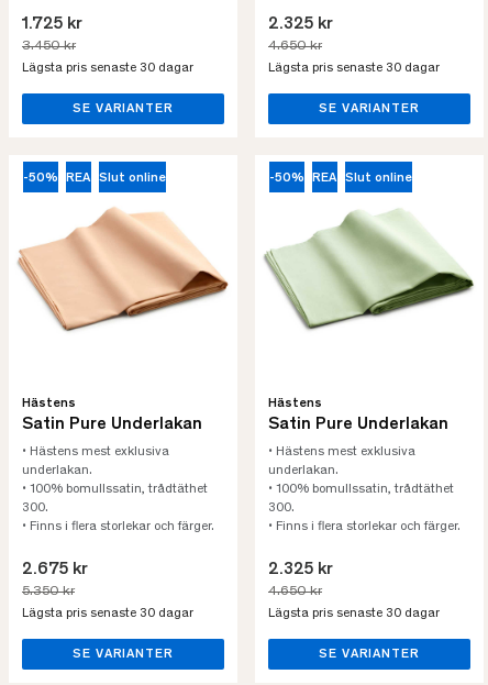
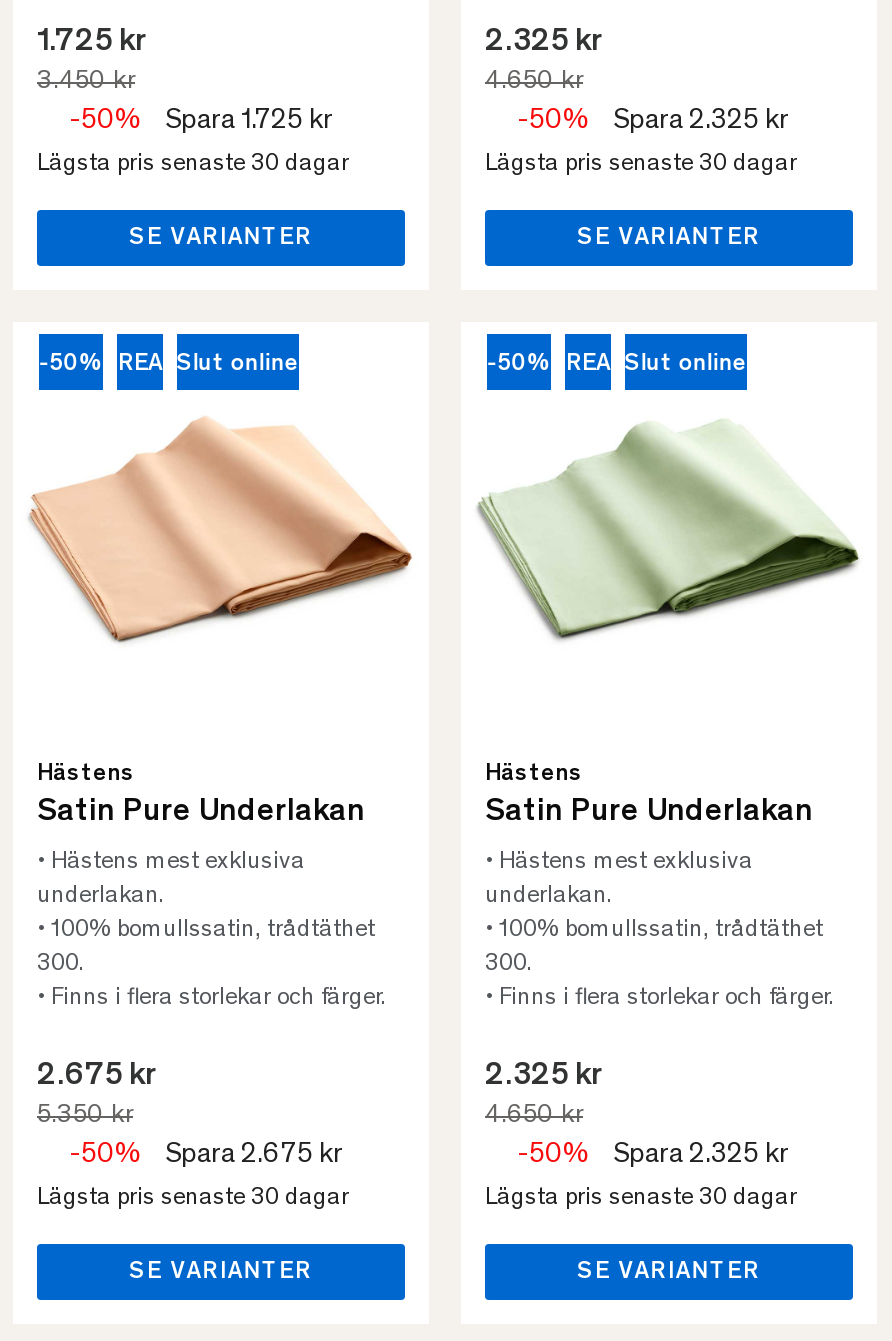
none -> [69,108,333,136] -50% | Spara 1.725 kr
none -> [517,108,789,136] -50% | Spara 2.325 kr
none -> [69,1142,343,1170] -50% | Spara 2.675 kr
none -> [517,1142,789,1170] -50% | Spara 2.325 kr

